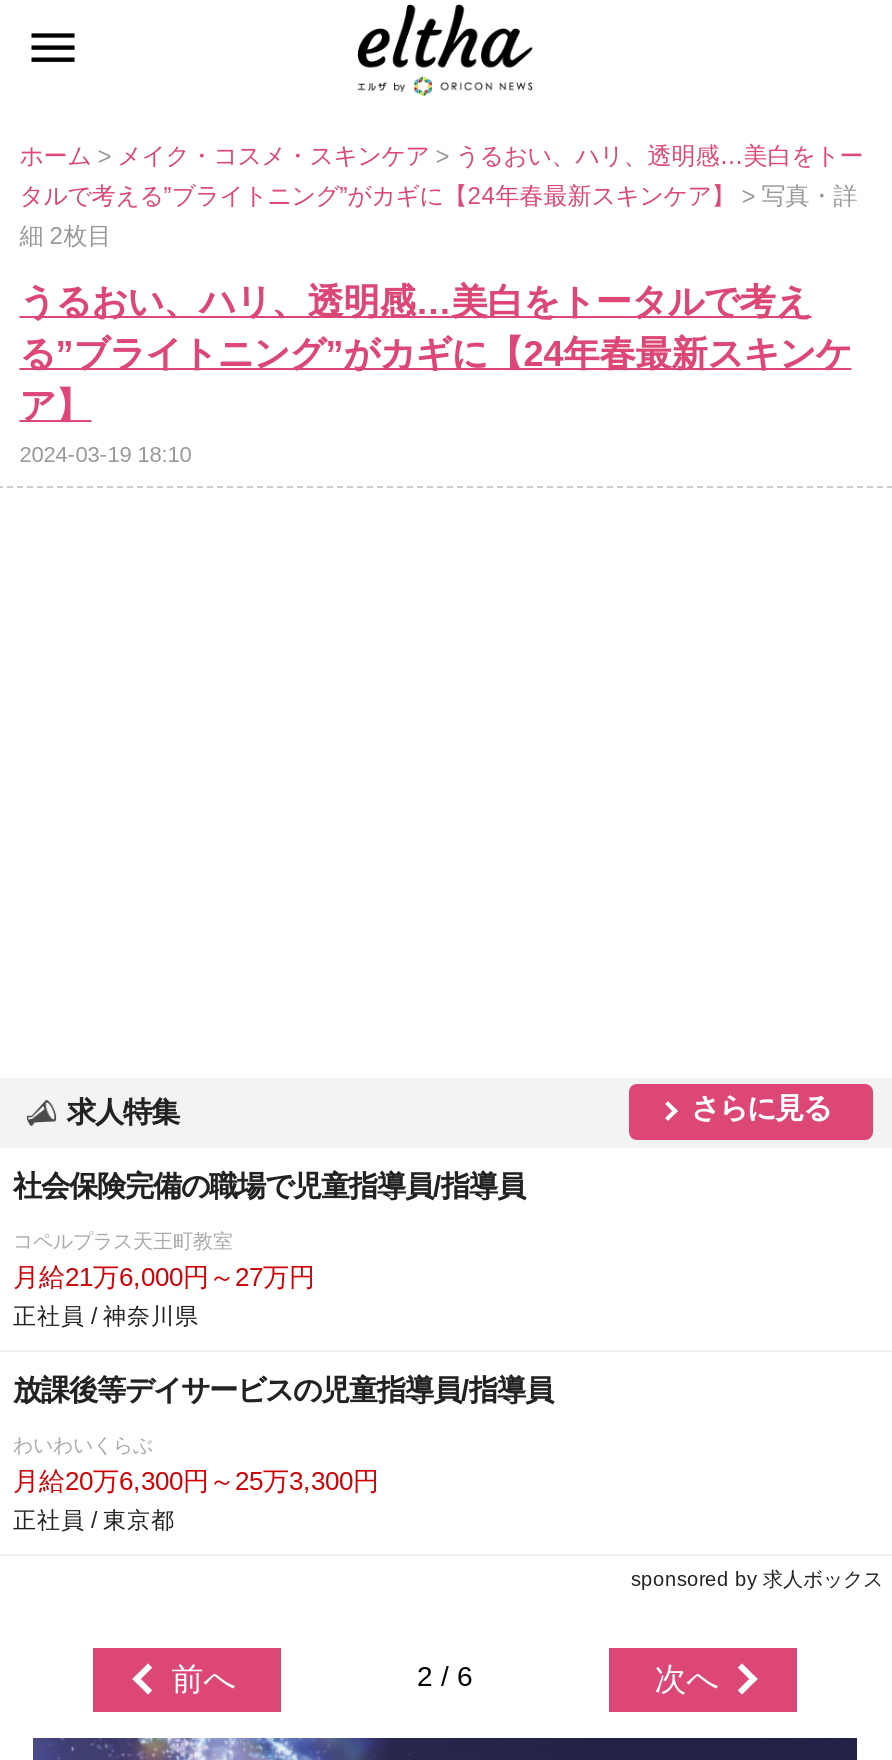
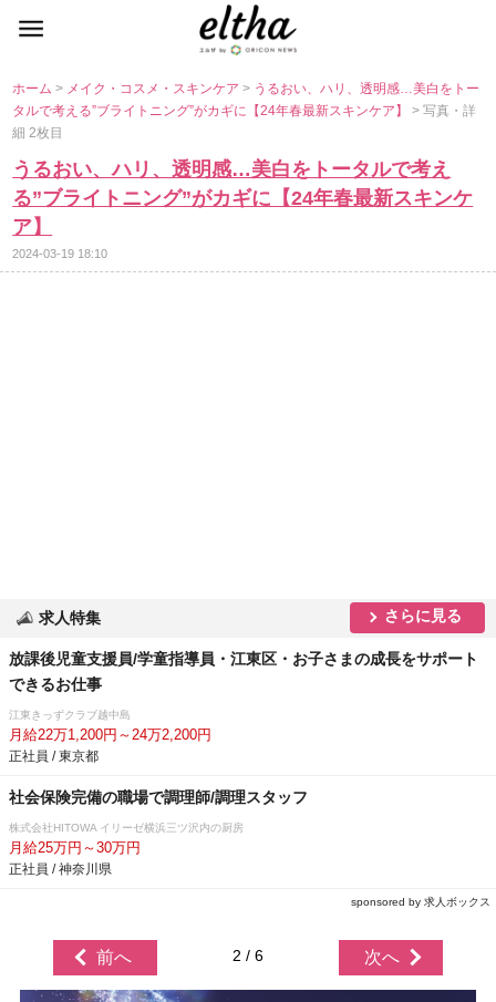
[13,1170,553,1496] 社会保険完備の職場で児童指導員/指導員 | コペルプラス天王町教室 | 月給21万6,000円～27万円 | 放課後等デイサービスの児童指導員/指導員 | わいわいくらぶ | 月給20万6,300円～25万3,300円 -> [9,650,478,743] 放課後児童支援員/学童指導員・江東区・お子さまの成長をサポート | できるお仕事 | 江東きっずクラブ越中島 | 月給22万1,200円～24万2,200円
moved [13,1304,199,1328] -> [9,862,112,876]: 正社員 / 神奈川県
moved [13,1508,175,1532] -> [9,750,99,763]: 正社員 / 東京都
none -> [9,788,308,856] 社会保険完備の職場で調理師/調理スタッフ | 株式会社HITOWA イリーゼ横浜三ツ沢内の厨房 | 月給25万円～30万円

